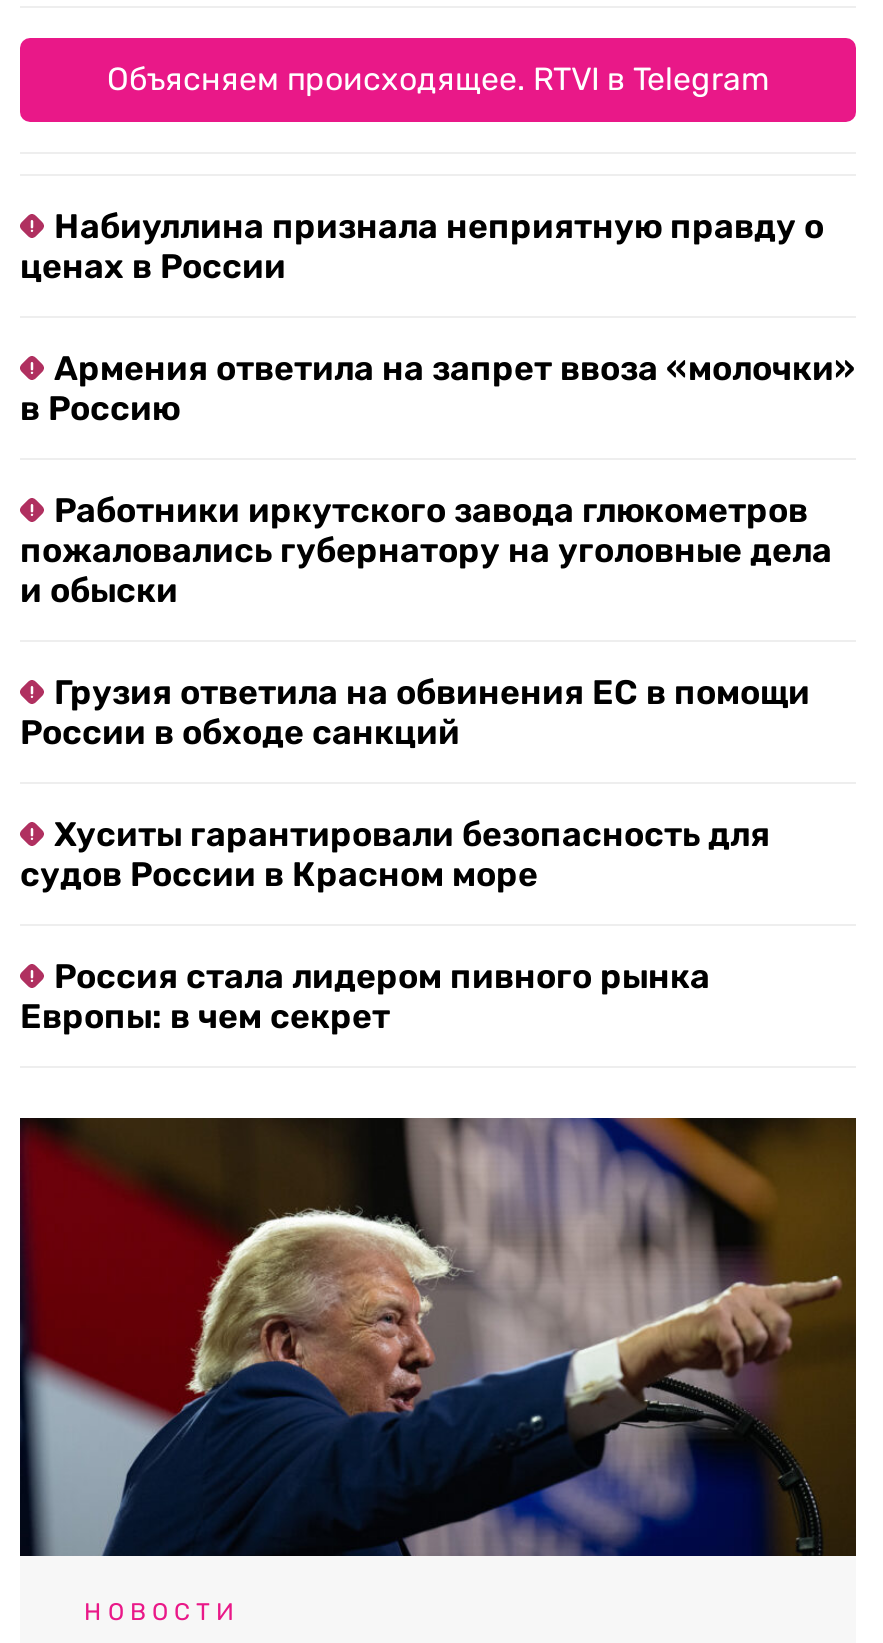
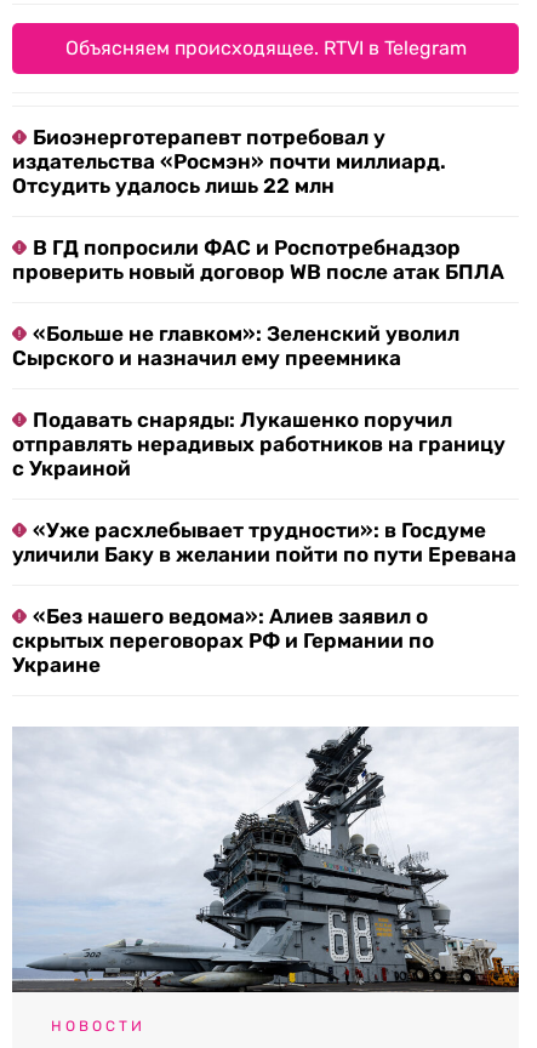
[20,206,824,286] Набиуллина признала неприятную правду о | ценах в России -> [12,125,446,198] Биоэнерготерапевт потребовал у | издательства «Росмэн» почти миллиард. | Отсудить удалось лишь 22 млн
[20,348,856,428] Армения ответила на запрет ввоза «молочки» | в Россию -> [12,235,504,284] В ГД попросили ФАС и Роспотребнадзор | проверить новый договор WB после атак БПЛА
[20,490,832,610] Работники иркутского завода глюкометров | пожаловались губернатору на уголовные дела | и обыски -> [12,322,459,370] «Больше не главком»: Зеленский уволил | Сырского и назначил ему преемника
[20,672,810,752] Грузия ответила на обвинения ЕС в помощи | России в обходе санкций -> [12,408,505,480] Подавать снаряды: Лукашенко поручил | отправлять нерадивых работников на границу | с Украиной
[20,814,770,894] Хуситы гарантировали безопасность для | судов России в Красном море -> [12,518,516,567] «Уже расхлебывает трудности»: в Госдуме | уличили Баку в желании пойти по пути Еревана
[20,956,710,1036] Россия стала лидером пивного рынка | Европы: в чем секрет -> [12,604,434,677] «Без нашего ведома»: Алиев заявил о | скрытых переговорах РФ и Германии по | Украине
[18,1116,858,1558] [image] -> [11,727,519,993] [image]

